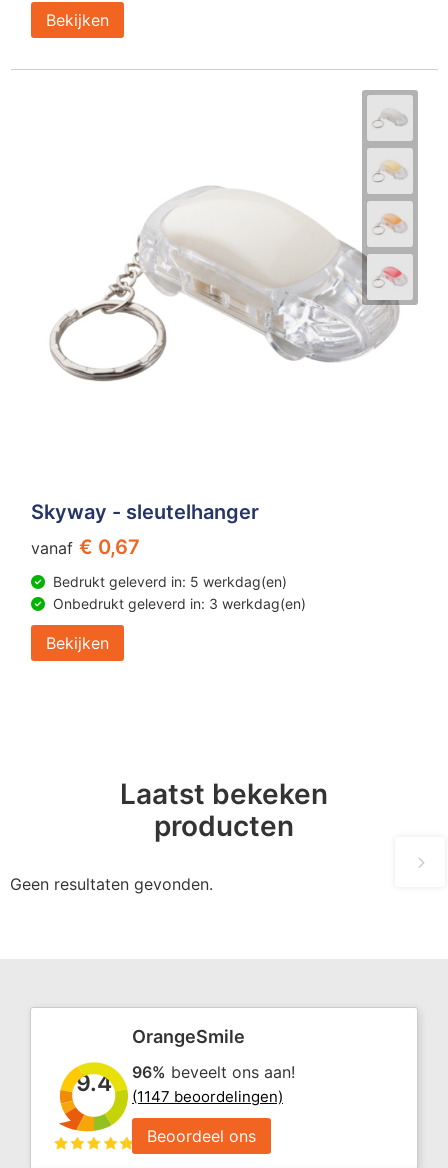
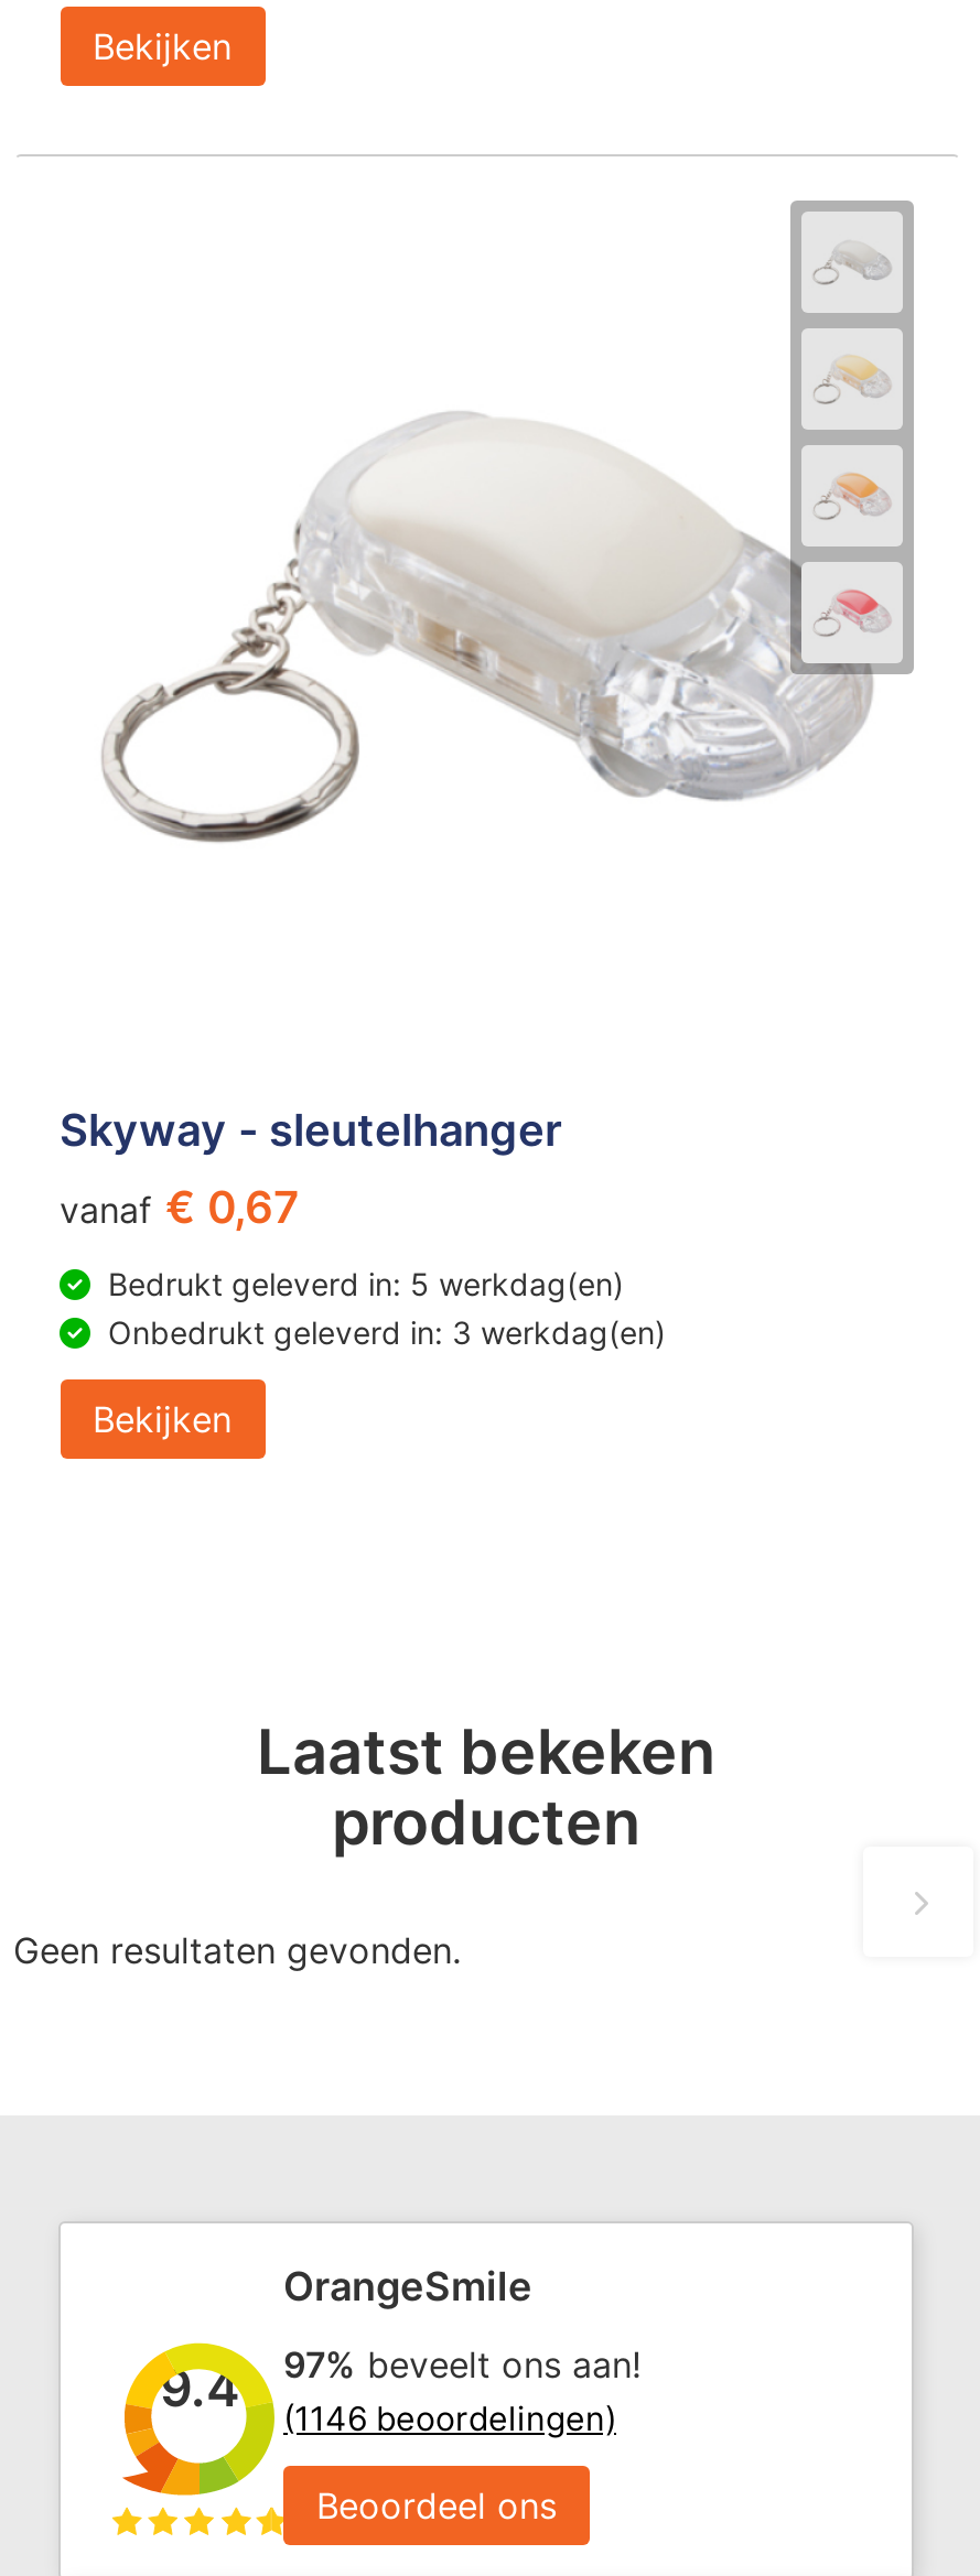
[132,1062,295,1082] 96% beveelt ons aan! -> [283,2342,640,2386] 97% beveelt ons aan!
[132,1087,283,1106] (1147 beoordelingen) -> [283,2397,616,2438] (1146 beoordelingen)

